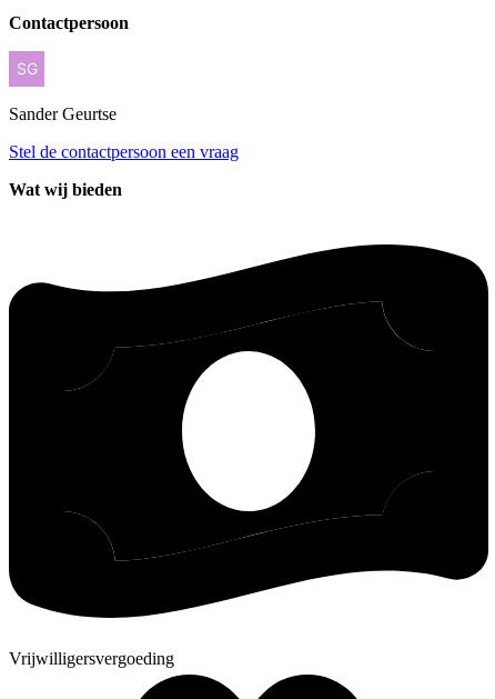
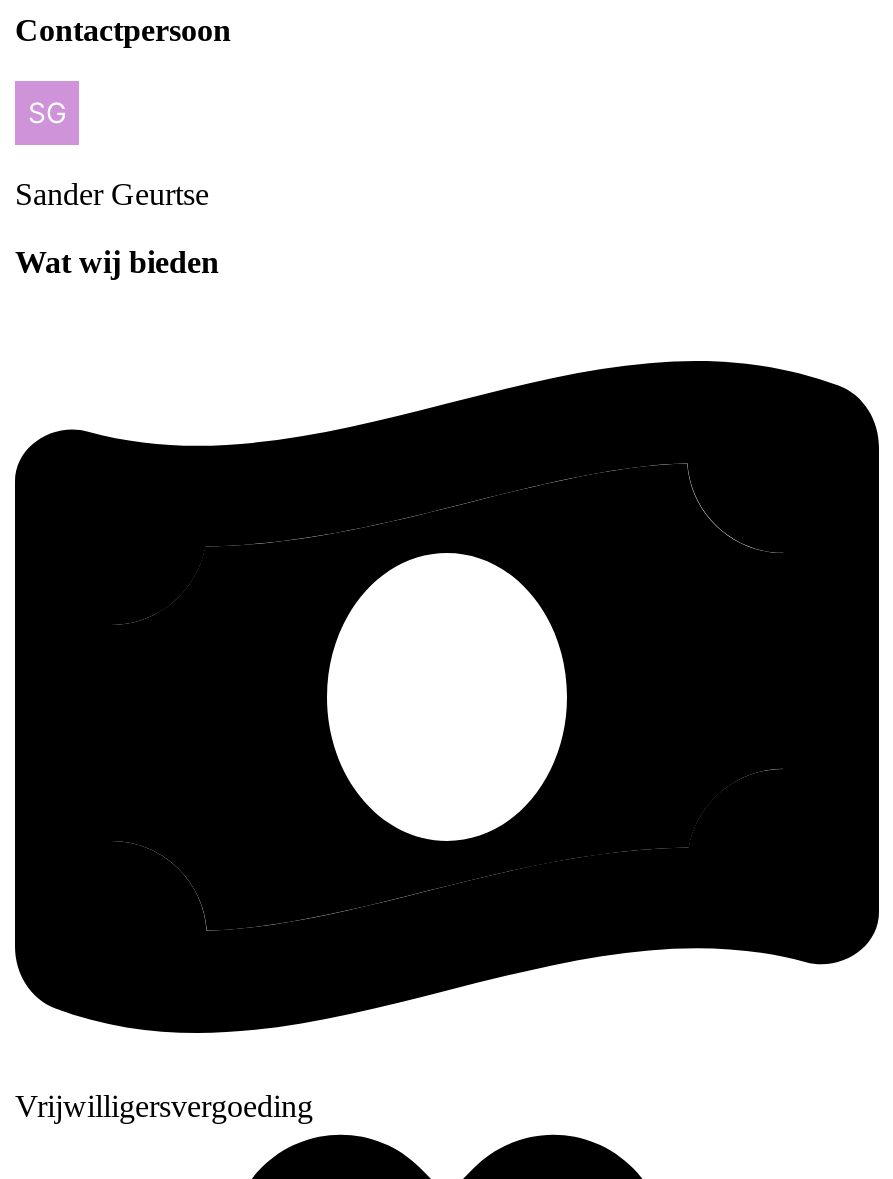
[9,142,239,161] Stel de contactpersoon een vraag -> none

